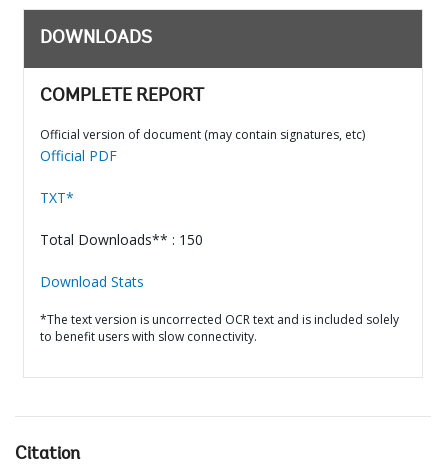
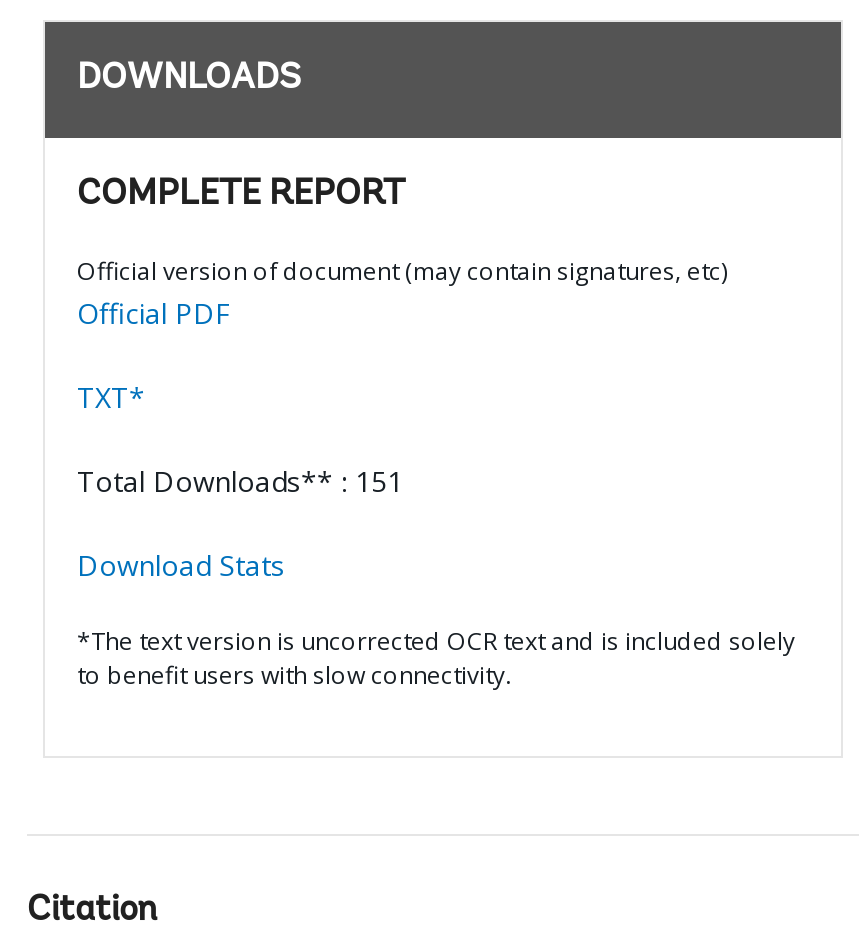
[40,230,203,249] Total Downloads** : 150 -> [77,462,403,500] Total Downloads** : 151

